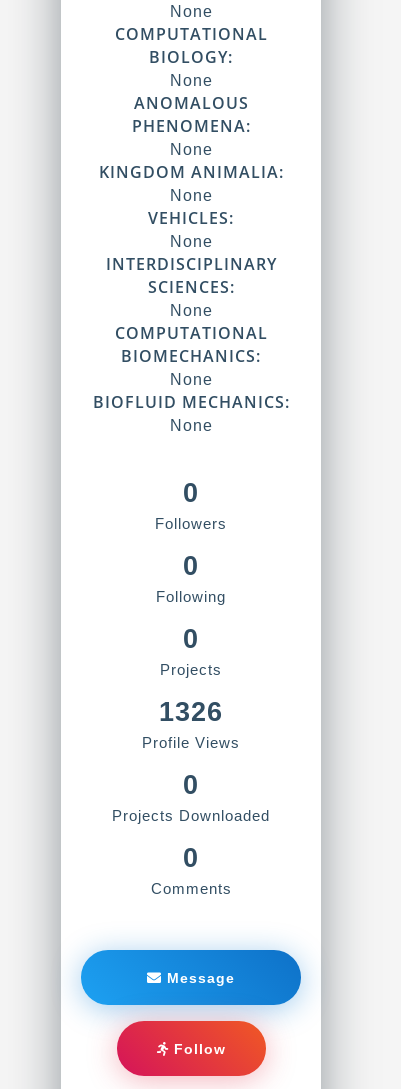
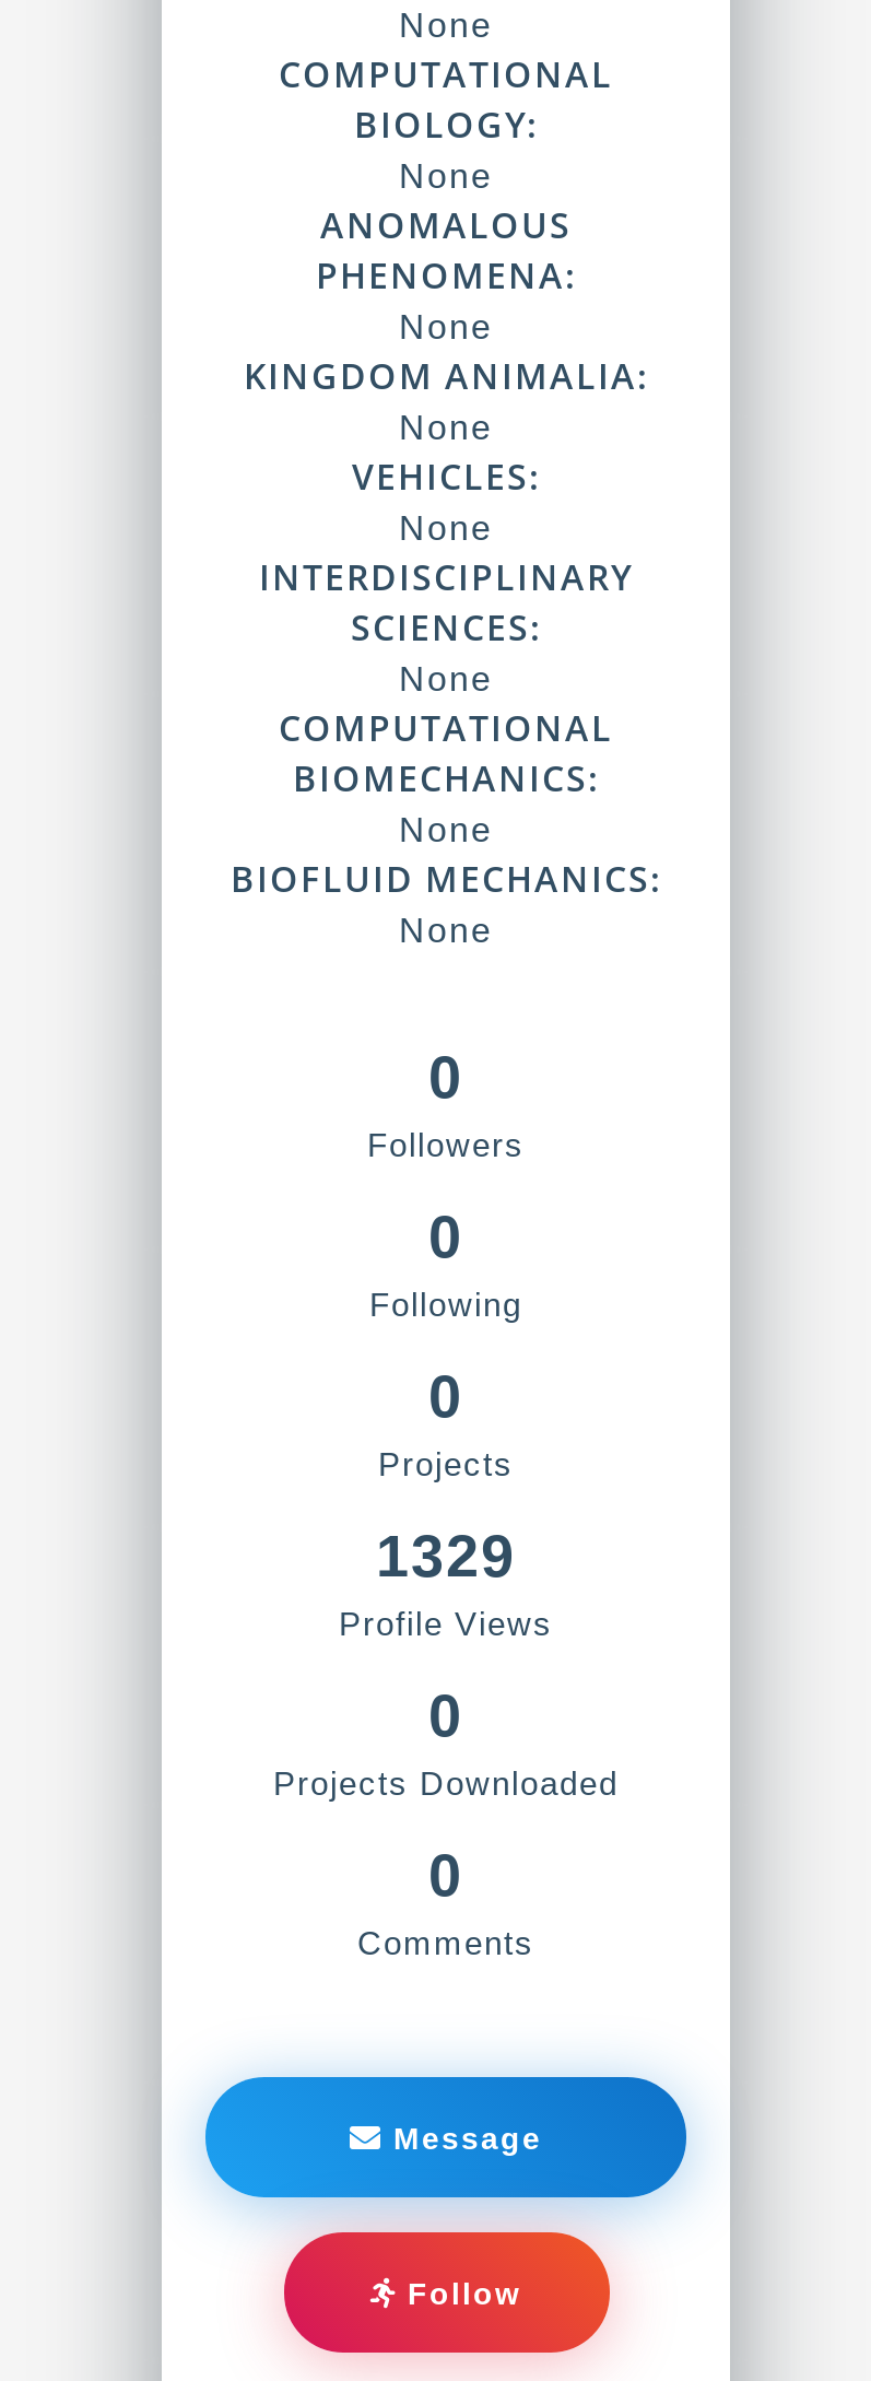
[159,697,223,727] 1326 -> [376,1524,516,1590] 1329

